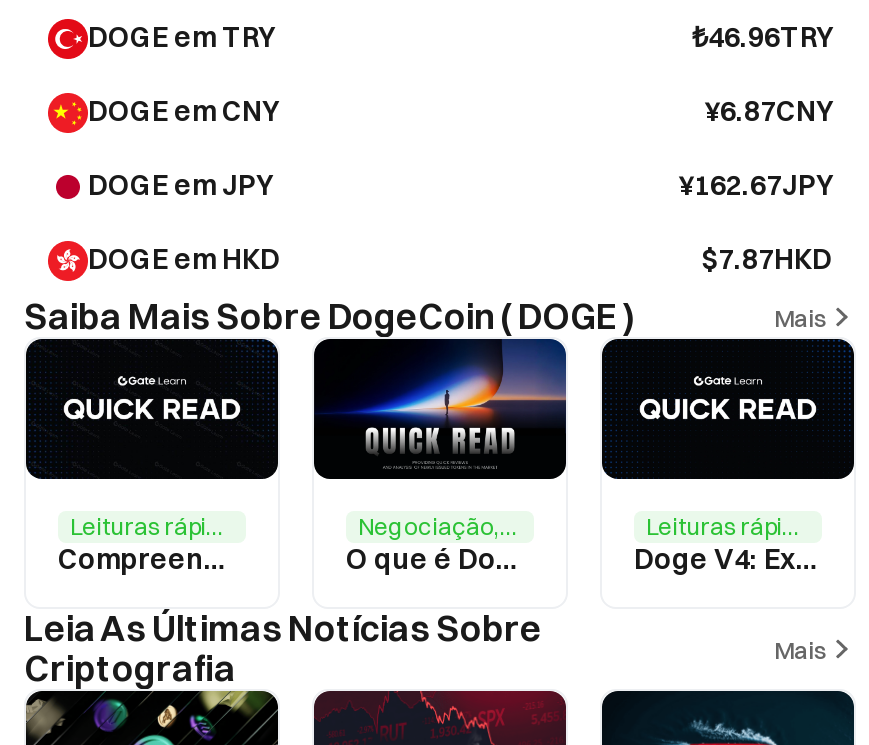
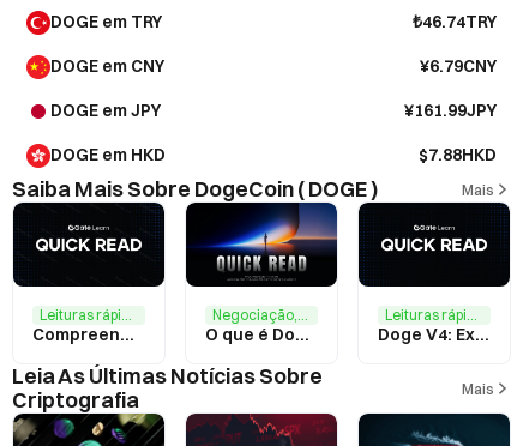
[692,19,832,55] ₺46.96TRY -> [413,11,497,32] ₺46.74TRY
[704,93,832,129] ¥6.87CNY -> [420,55,497,77] ¥6.79CNY
[678,167,832,203] ¥162.67JPY -> [404,100,497,121] ¥161.99JPY
[702,241,832,277] $7.87HKD -> [419,144,497,165] $7.88HKD

